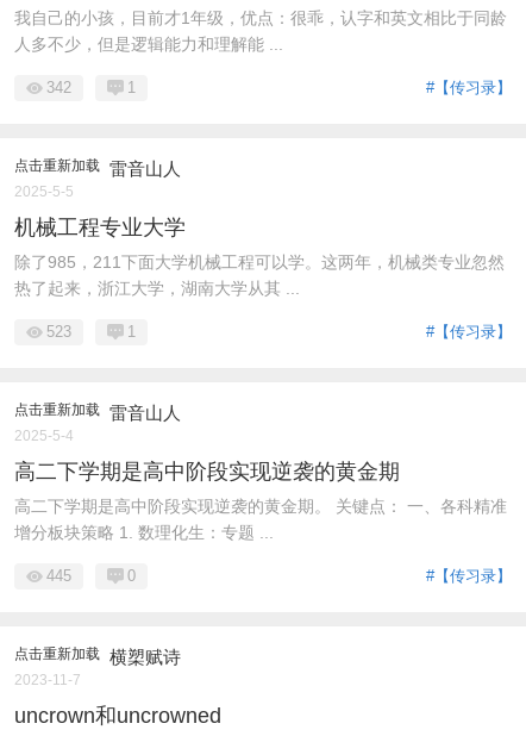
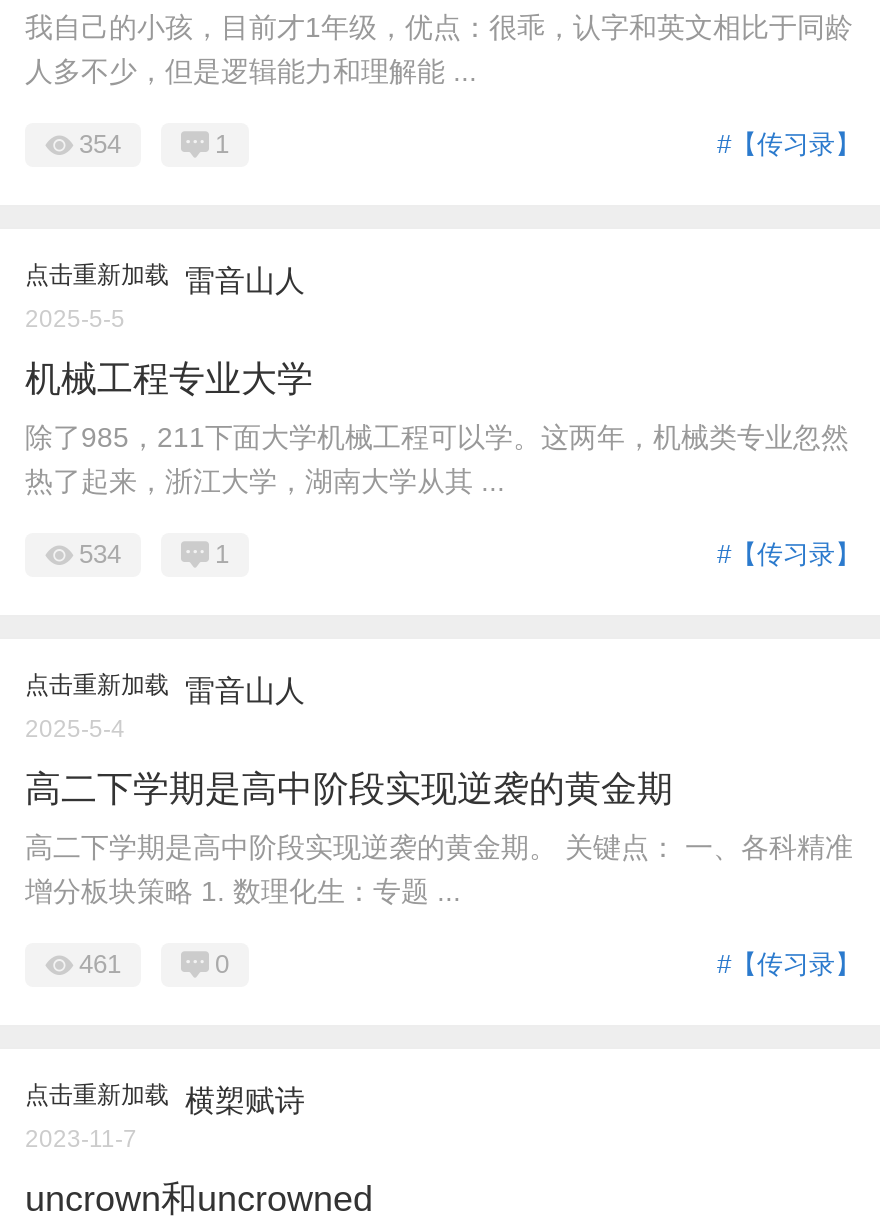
[46,79,71,96] 342 -> [79,129,121,159] 354
[46,323,71,341] 523 -> [79,539,121,569] 534
[46,567,71,585] 445 -> [79,949,121,979] 461

